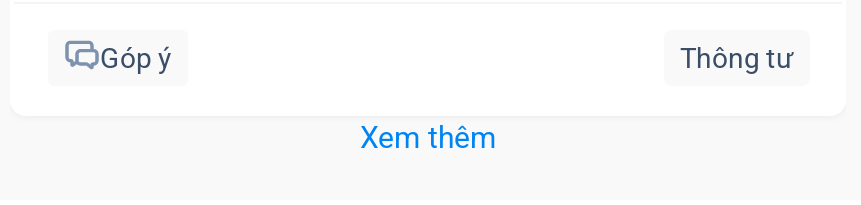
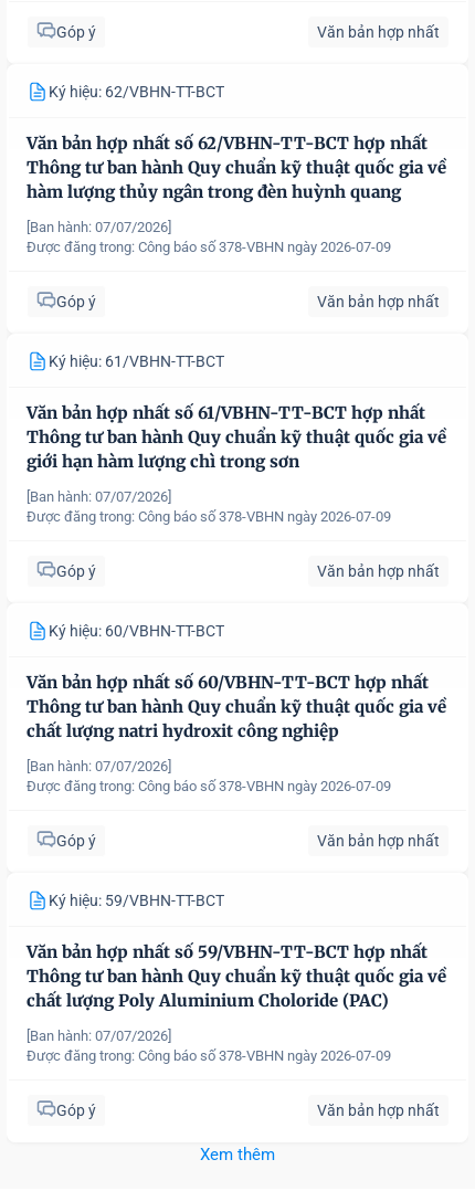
[680,41,794,73] Thông tư -> [27,23,446,1119] Văn bản hợp nhất | Ký hiệu: 62/VBHN-TT-BCT | Văn bản hợp nhất số 62/VBHN-TT-BCT hợp nhất | Thông tư ban hành Quy chuẩn kỹ thuật quốc gia về | hàm lượng thủy ngân trong đèn huỳnh quang | [Ban hành: 07/07/2026] | Được đăng trong: Công báo số 378-VBHN ngày 2026-07-09 | Góp ý | Văn bản hợp nhất | Ký hiệu: 61/VBHN-TT-BCT | Văn bản hợp nhất số 61/VBHN-TT-BCT hợp nhất | Thông tư ban hành Quy chuẩn kỹ thuật quốc gia về | giới hạn hàm lượng chì trong sơn | [Ban hành: 07/07/2026] | Được đăng trong: Công báo số 378-VBHN ngày 2026-07-09 | Góp ý | Văn bản hợp nhất | Ký hiệu: 60/VBHN-TT-BCT | Văn bản hợp nhất số 60/VBHN-TT-BCT hợp nhất | Thông tư ban hành Quy chuẩn kỹ thuật quốc gia về | chất lượng natri hydroxit công nghiệp | [Ban hành: 07/07/2026] | Được đăng trong: Công báo số 378-VBHN ngày 2026-07-09 | Góp ý | Văn bản hợp nhất | Ký hiệu: 59/VBHN-TT-BCT | Văn bản hợp nhất số 59/VBHN-TT-BCT hợp nhất | Thông tư ban hành Quy chuẩn kỹ thuật quốc gia về | chất lượng Poly Aluminium Choloride (PAC) | [Ban hành: 07/07/2026] | Được đăng trong: Công báo số 378-VBHN ngày 2026-07-09 | Góp ý | Văn bản hợp nhất

